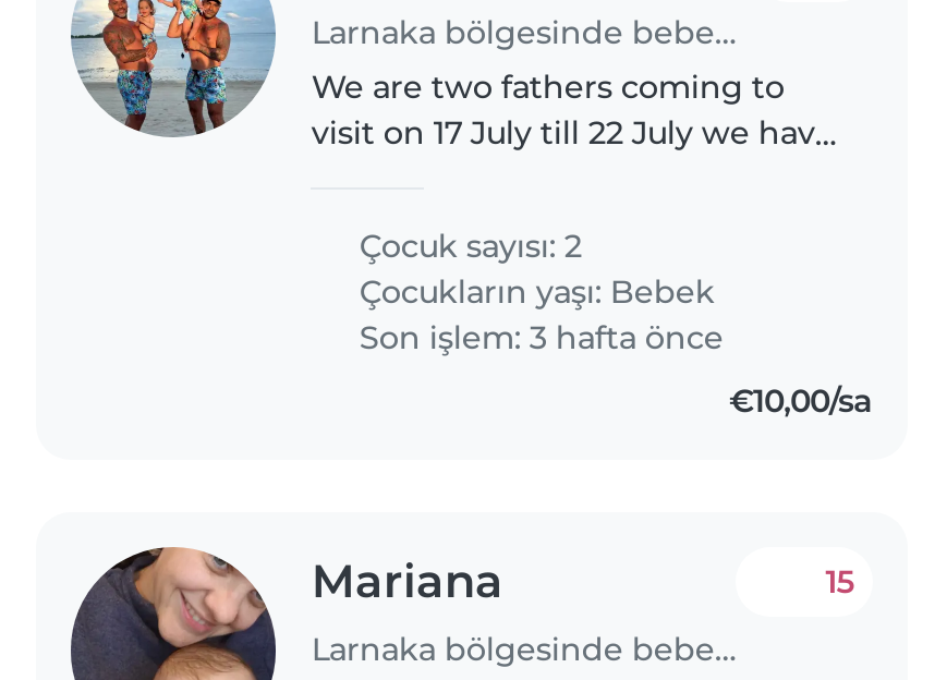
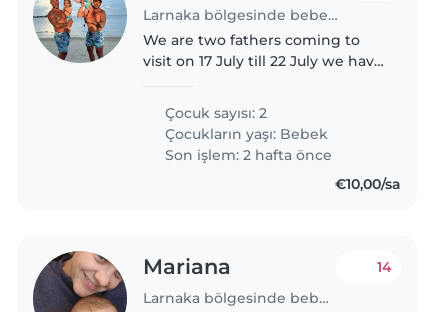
[351,319,723,358] Son işlem: 3 hafta önce -> [161,146,332,164] Son işlem: 2 hafta önce
[825,563,854,602] 15 -> [377,258,392,276] 14

